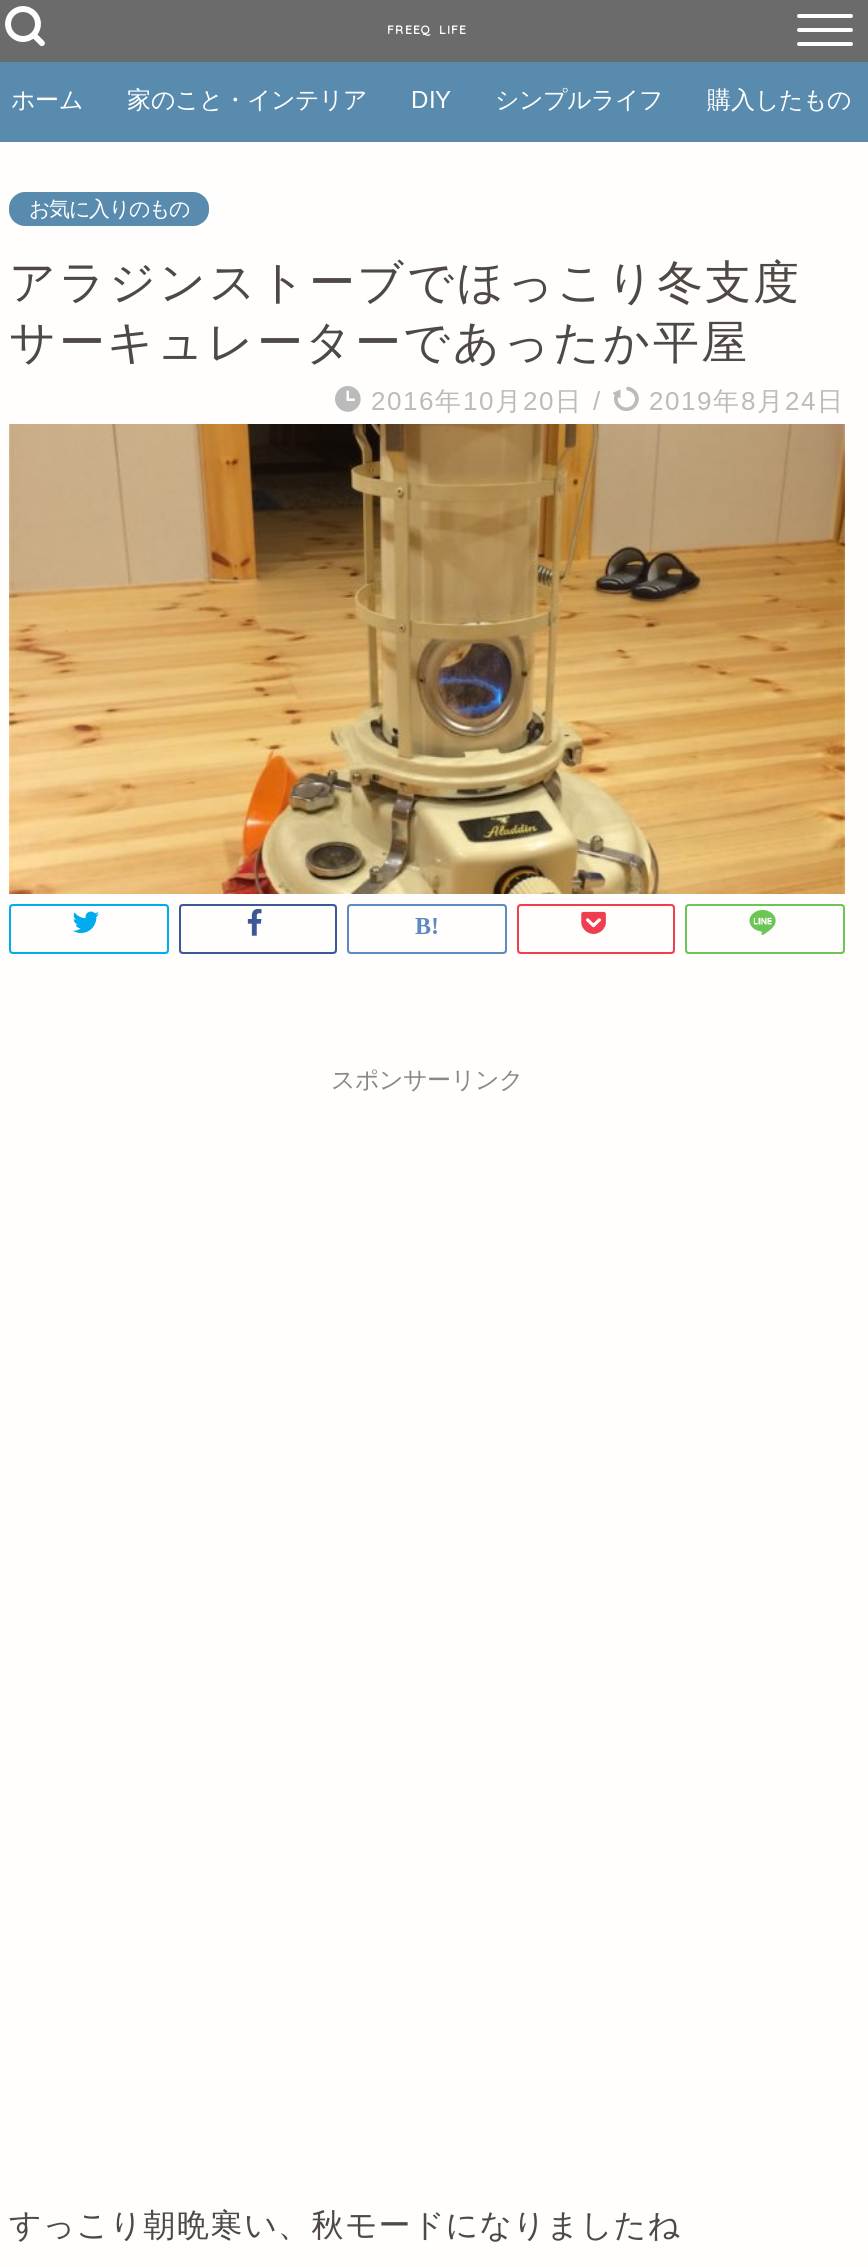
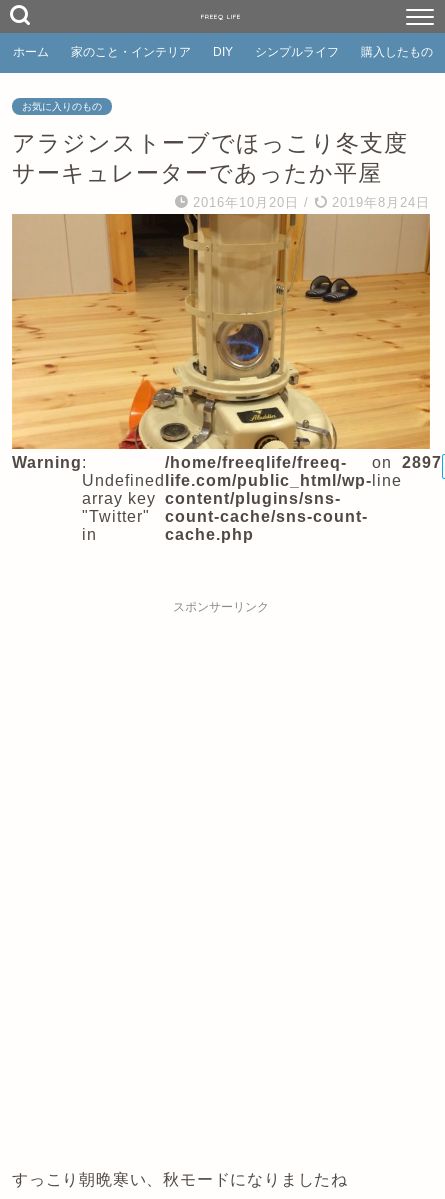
none -> [12,454,165,543] Warning: | Undefined | array key | "Twitter" | in
none -> [165,454,372,543] /home/freeqlife/freeq- | life.com/public_html/wp- | content/plugins/sns- | count-cache/sns-count- | cache.php
none -> [372,454,402,489] on | line
none -> [402,454,442,471] 2897

